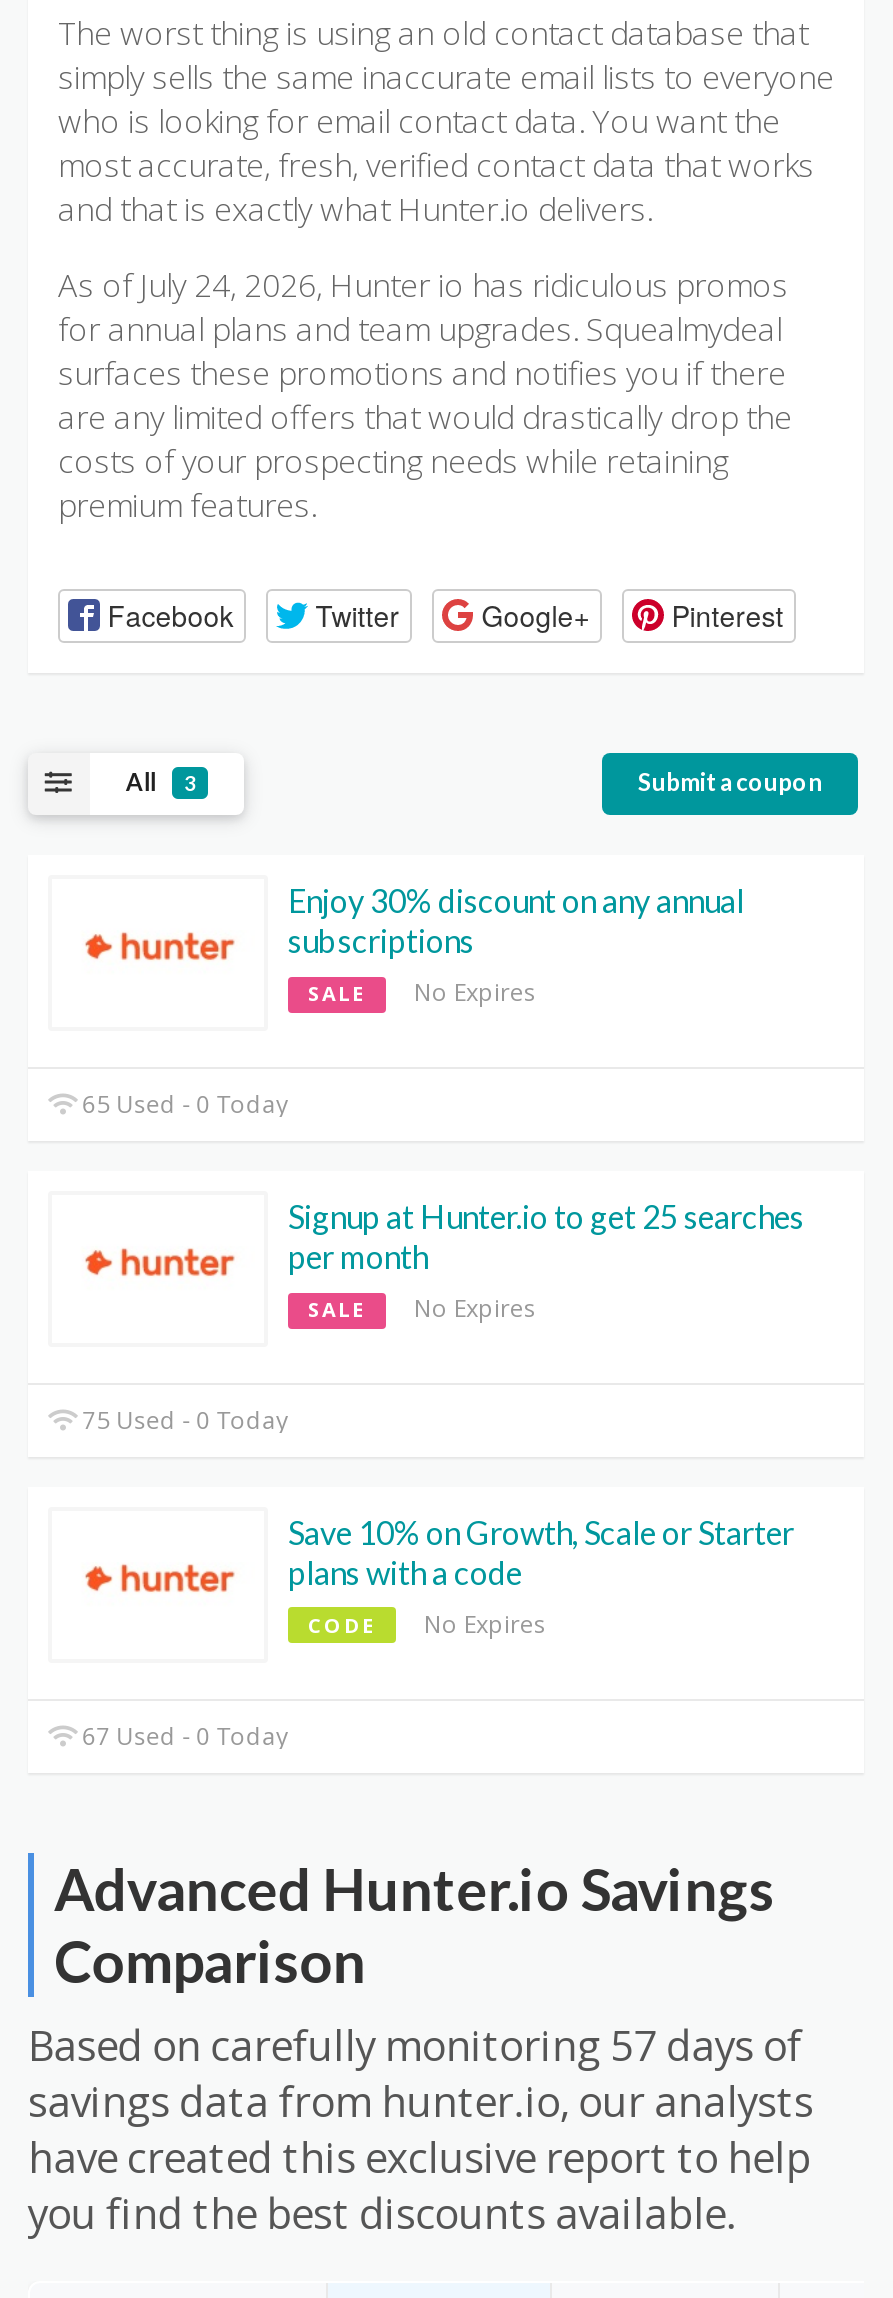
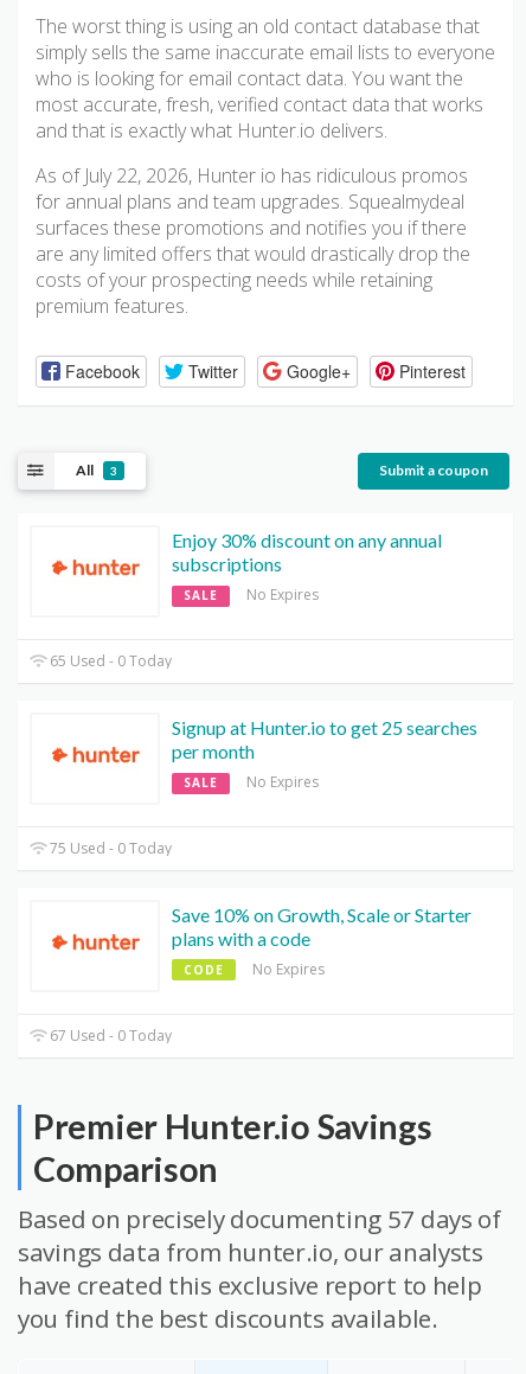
[58,264,788,308] As of July 24, 2026, Hunter io has ridiculous promos -> [36,163,468,189] As of July 22, 2026, Hunter io has ridiculous promos
[54,1856,774,1924] Advanced Hunter.io Savings -> [33,1106,432,1147] Premier Hunter.io Savings
[28,2018,802,2074] Based on carefully monitoring 57 days of -> [18,1202,501,1236] Based on precisely documenting 57 days of

